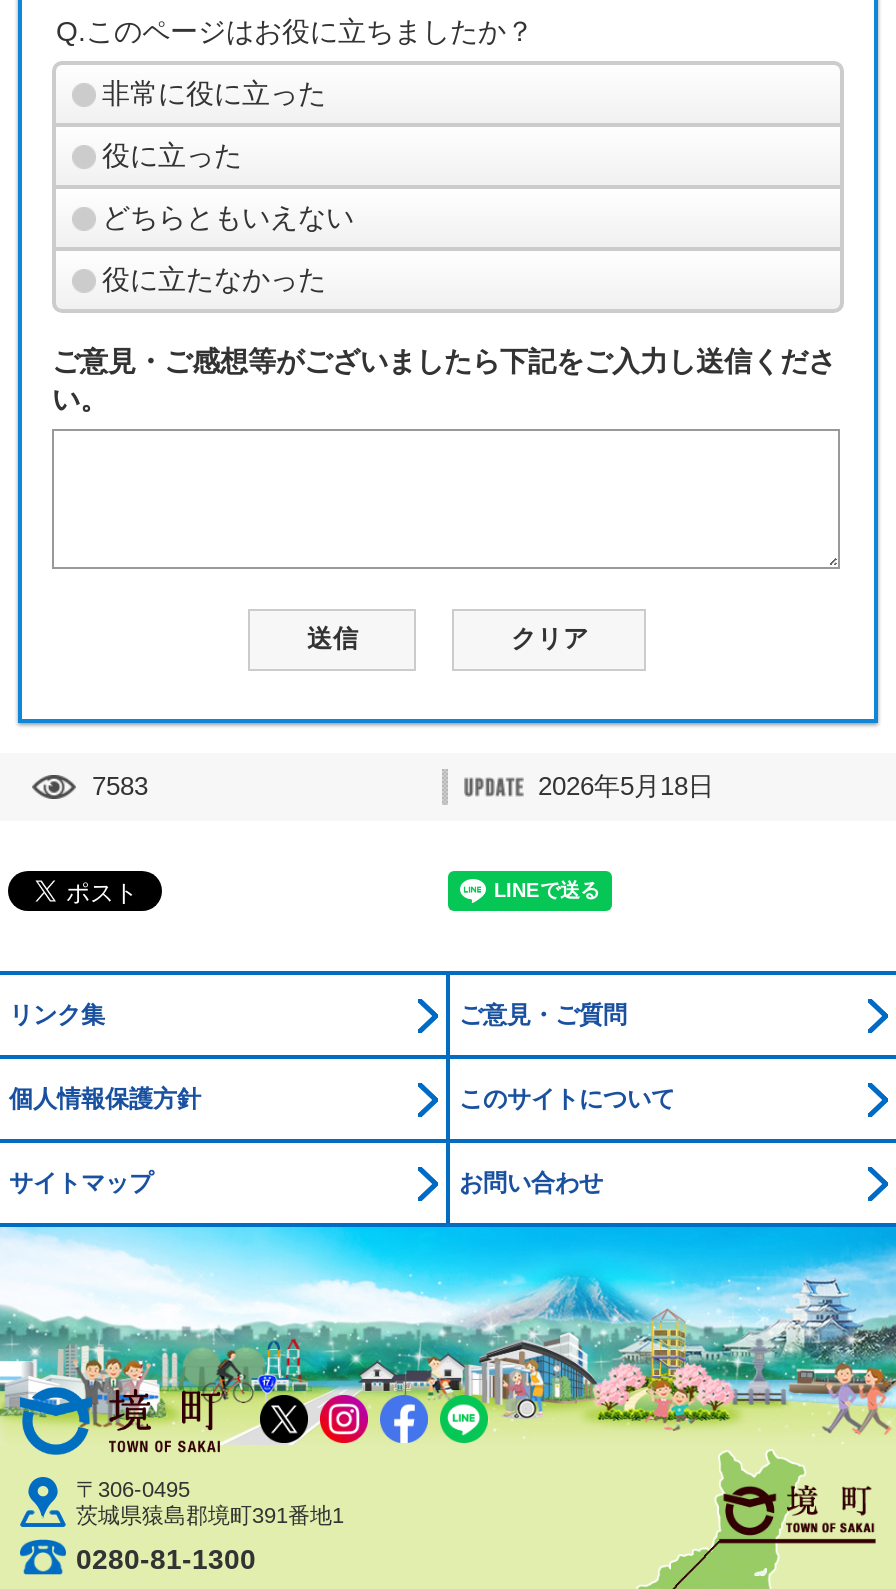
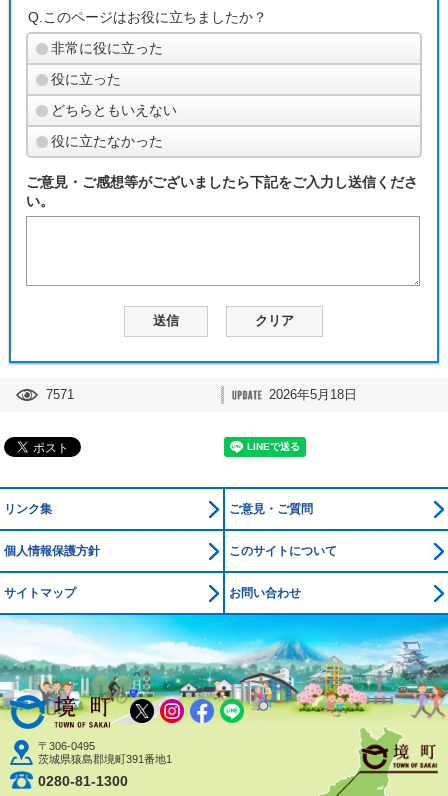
[92,771,148,801] 7583 -> [46,387,74,402] 7571

